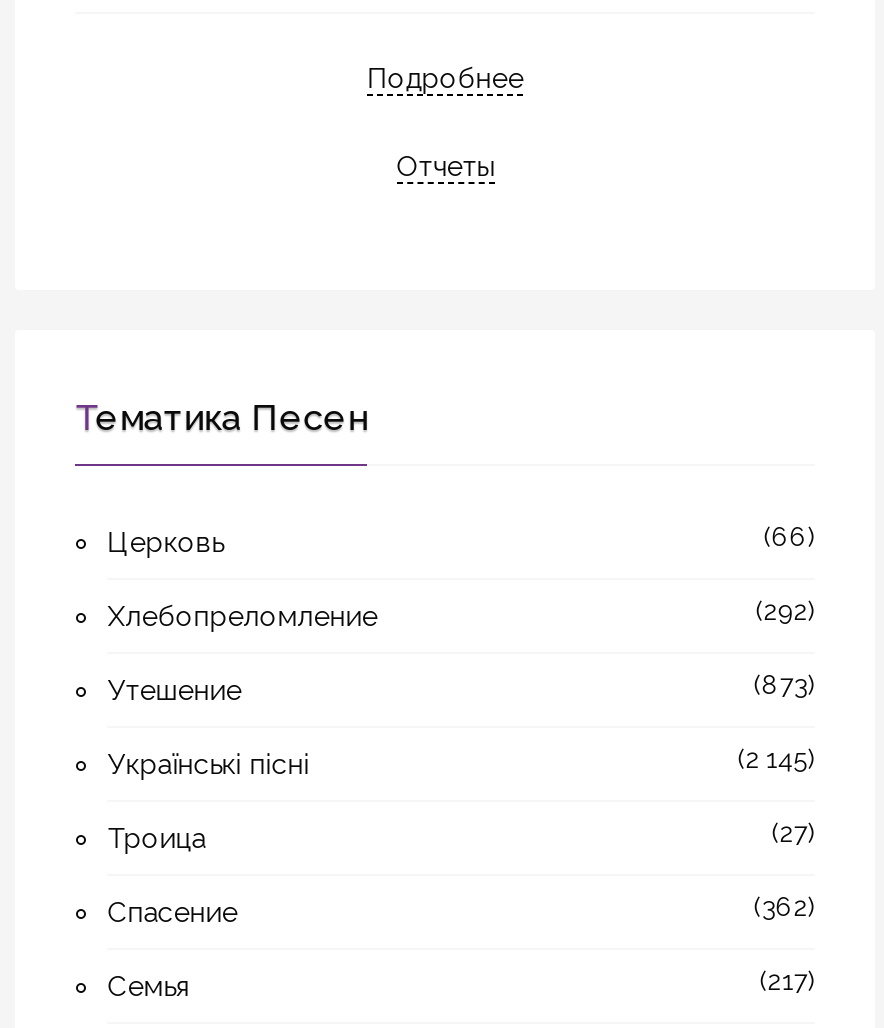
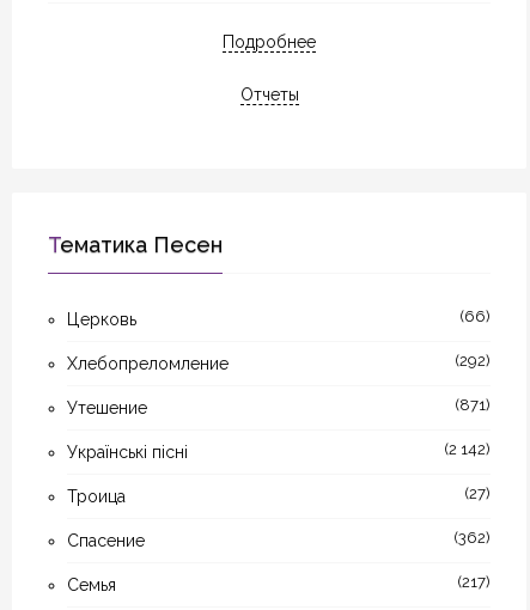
[754,670,816,700] (873) -> [455,396,491,414] (871)
[738,744,816,774] (2 145) -> [444,440,491,458] (2 142)

